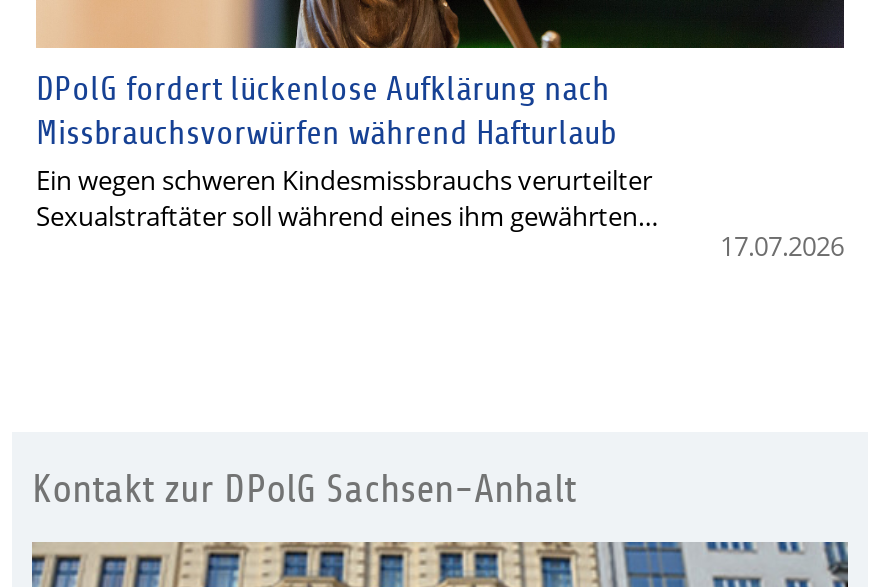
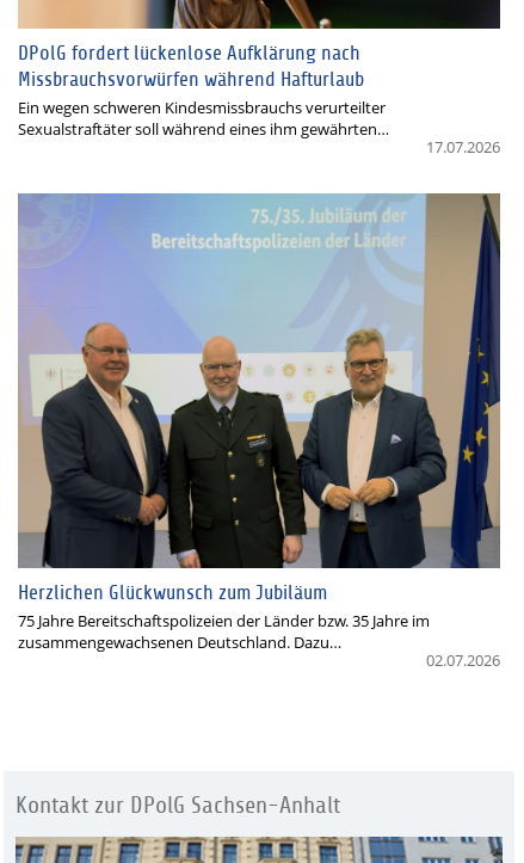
none -> [17,192,501,671] [image] | Herzlichen Glückwunsch zum Jubiläum | 75 Jahre Bereitschaftspolizeien der Länder bzw. 35 Jahre im | zusammengewachsenen Deutschland. Dazu… | 02.07.2026

